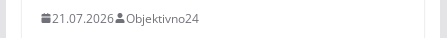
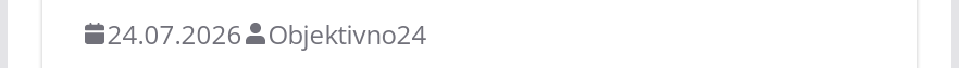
[52,10,199,27] 21.07.2026 Objektivno24 -> [107,16,427,52] 24.07.2026 Objektivno24

